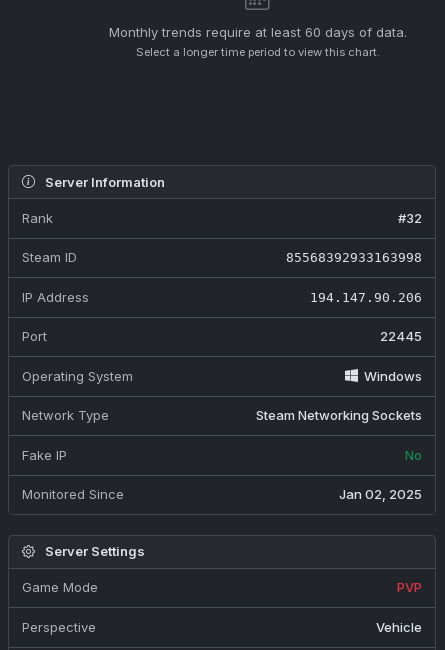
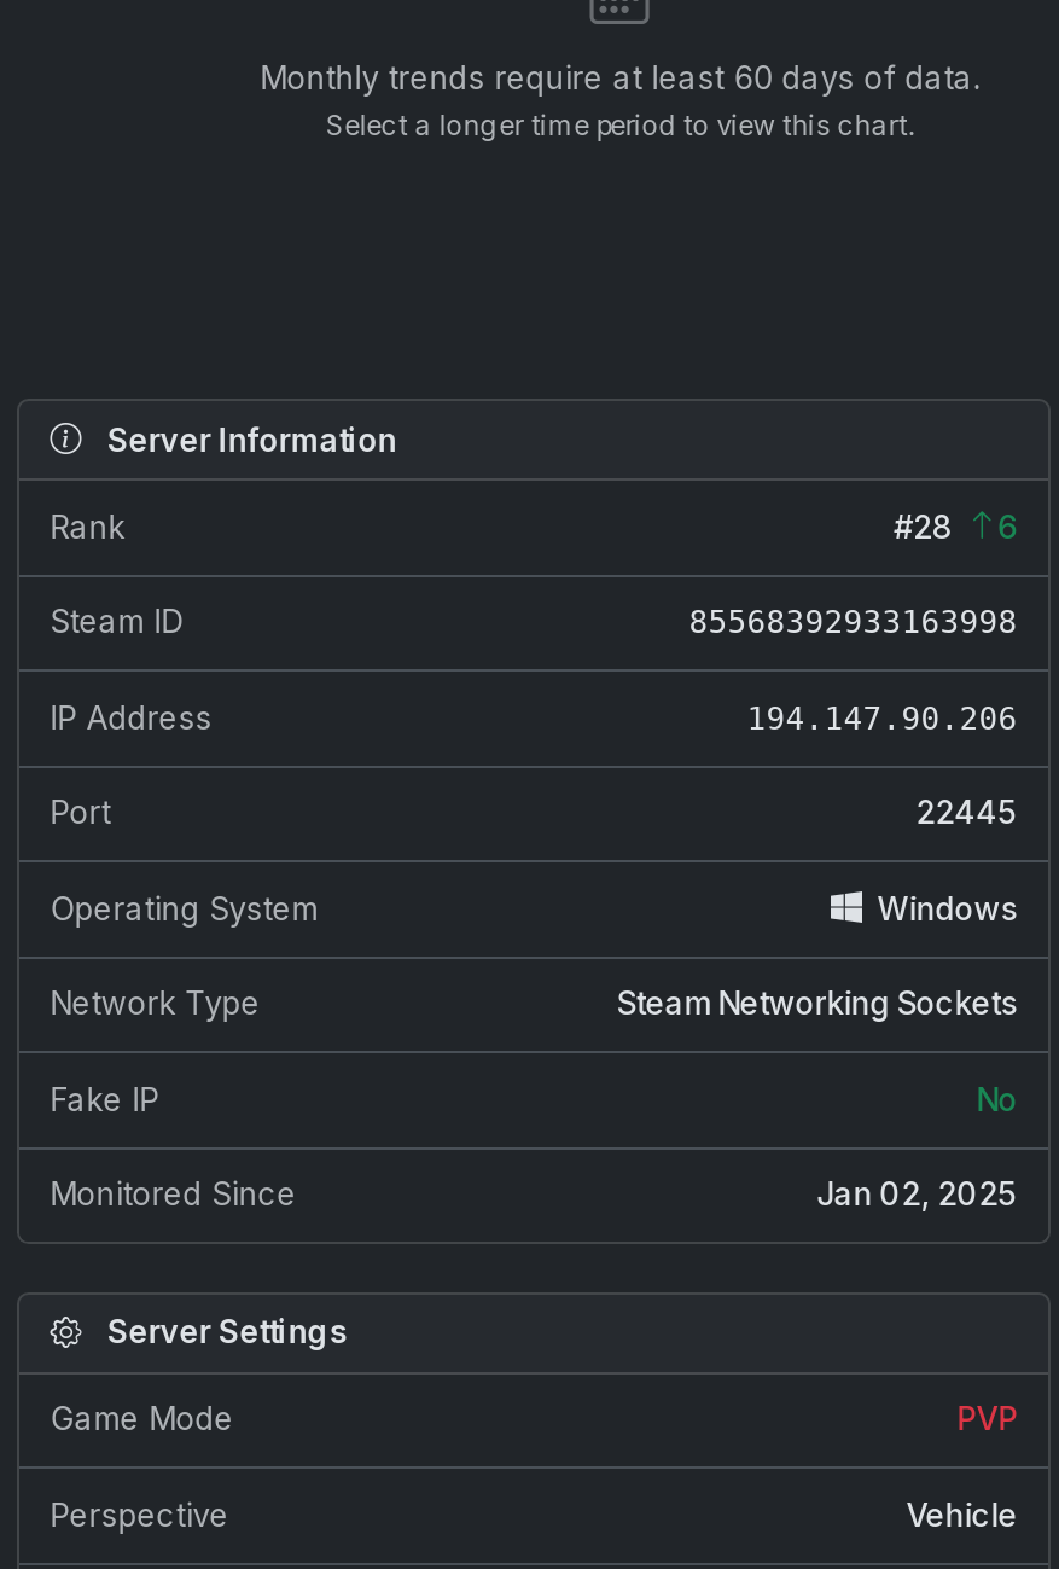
[398,210,422,226] #32 -> [894,507,1017,545] #28 | 6

